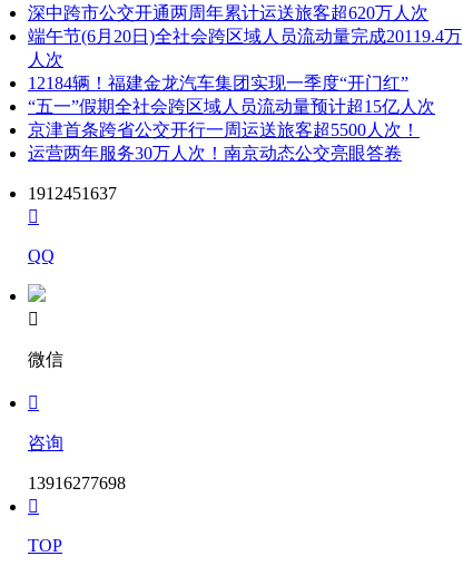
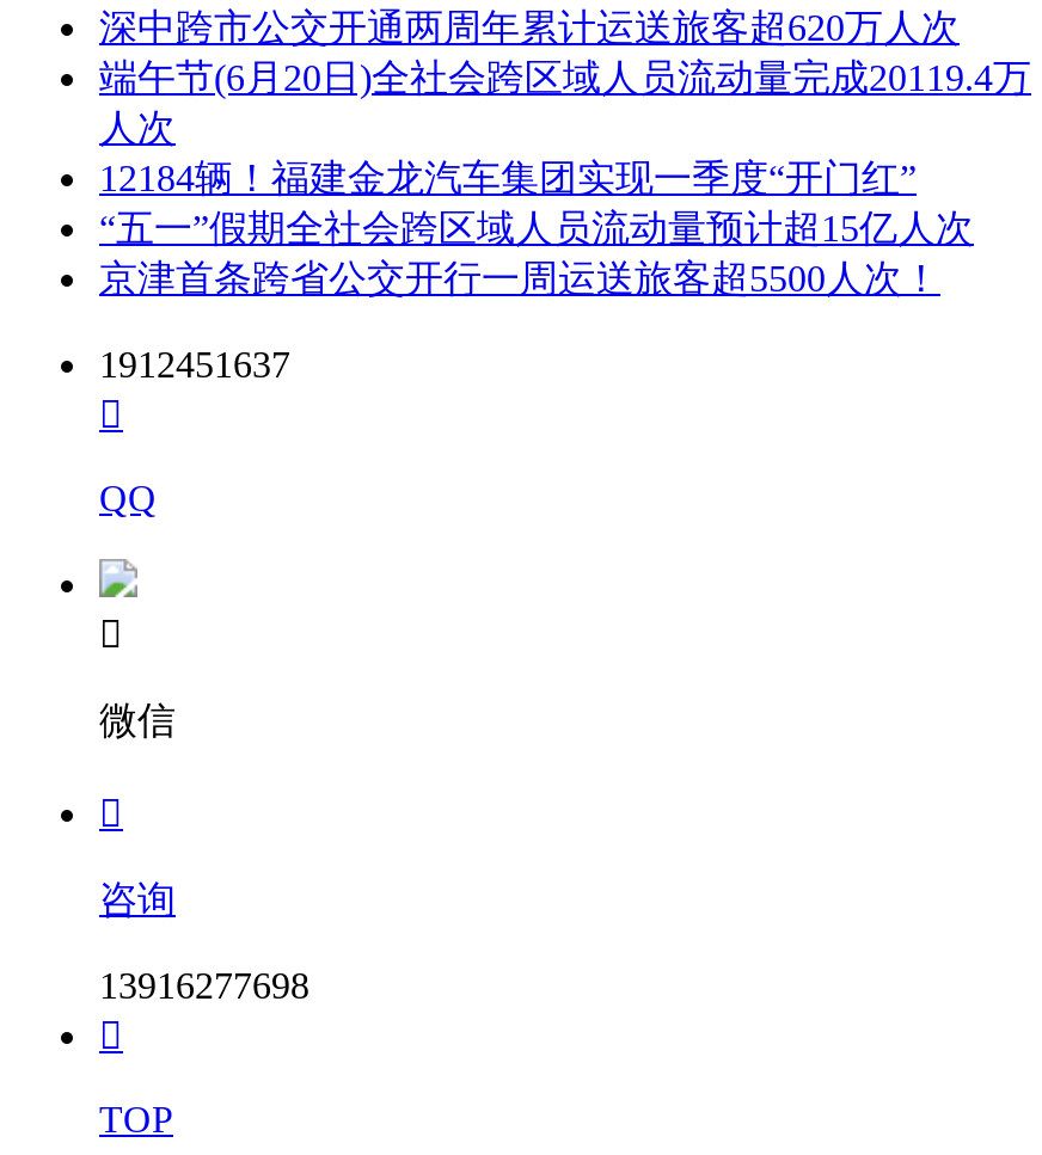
[28,143,402,162] 运营两年服务30万人次！南京动态公交亮眼答卷 -> none

